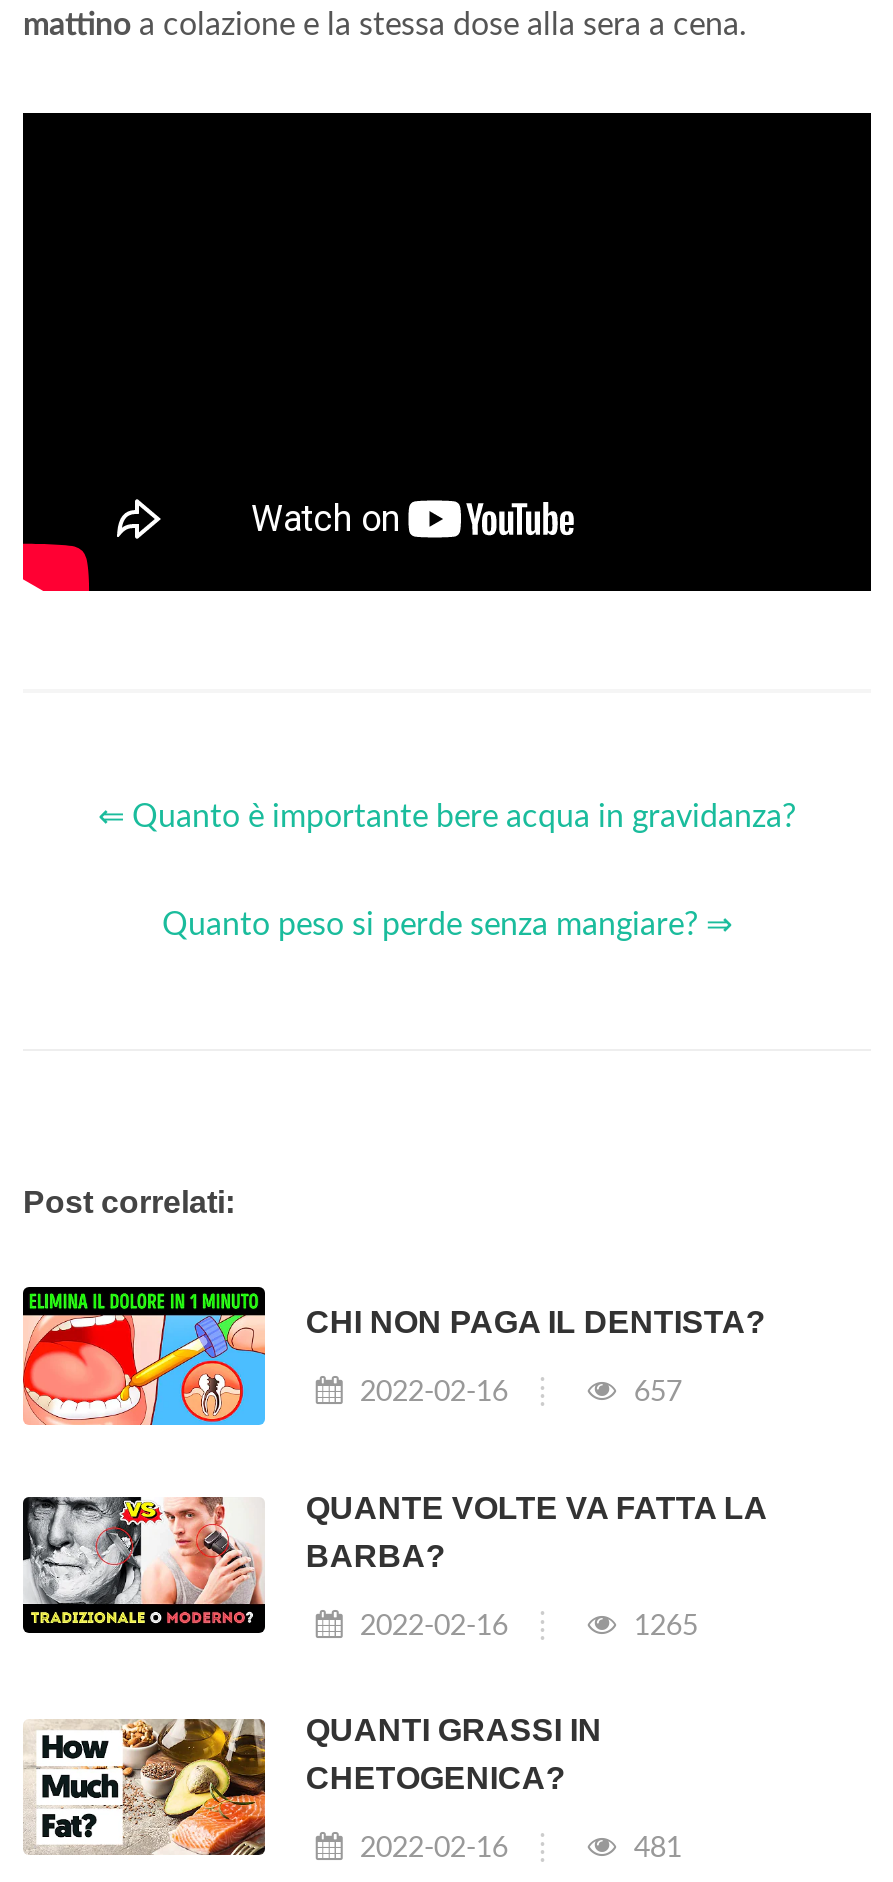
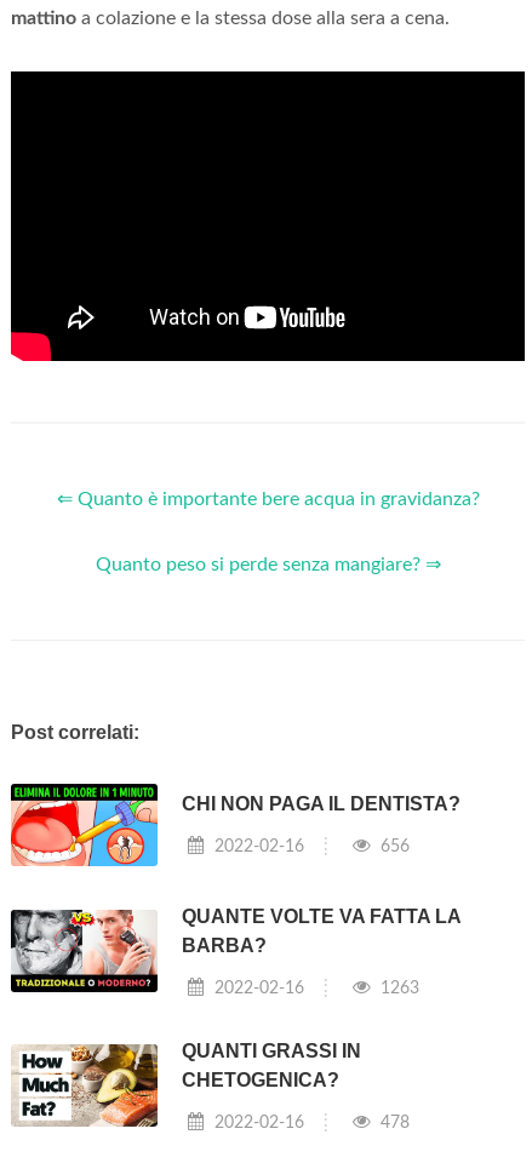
[626,1377,682,1407] 657 -> [376,838,410,856] 656
[626,1610,698,1640] 1265 -> [376,979,420,997] 1263
[626,1832,682,1862] 481 -> [376,1113,410,1132] 478

